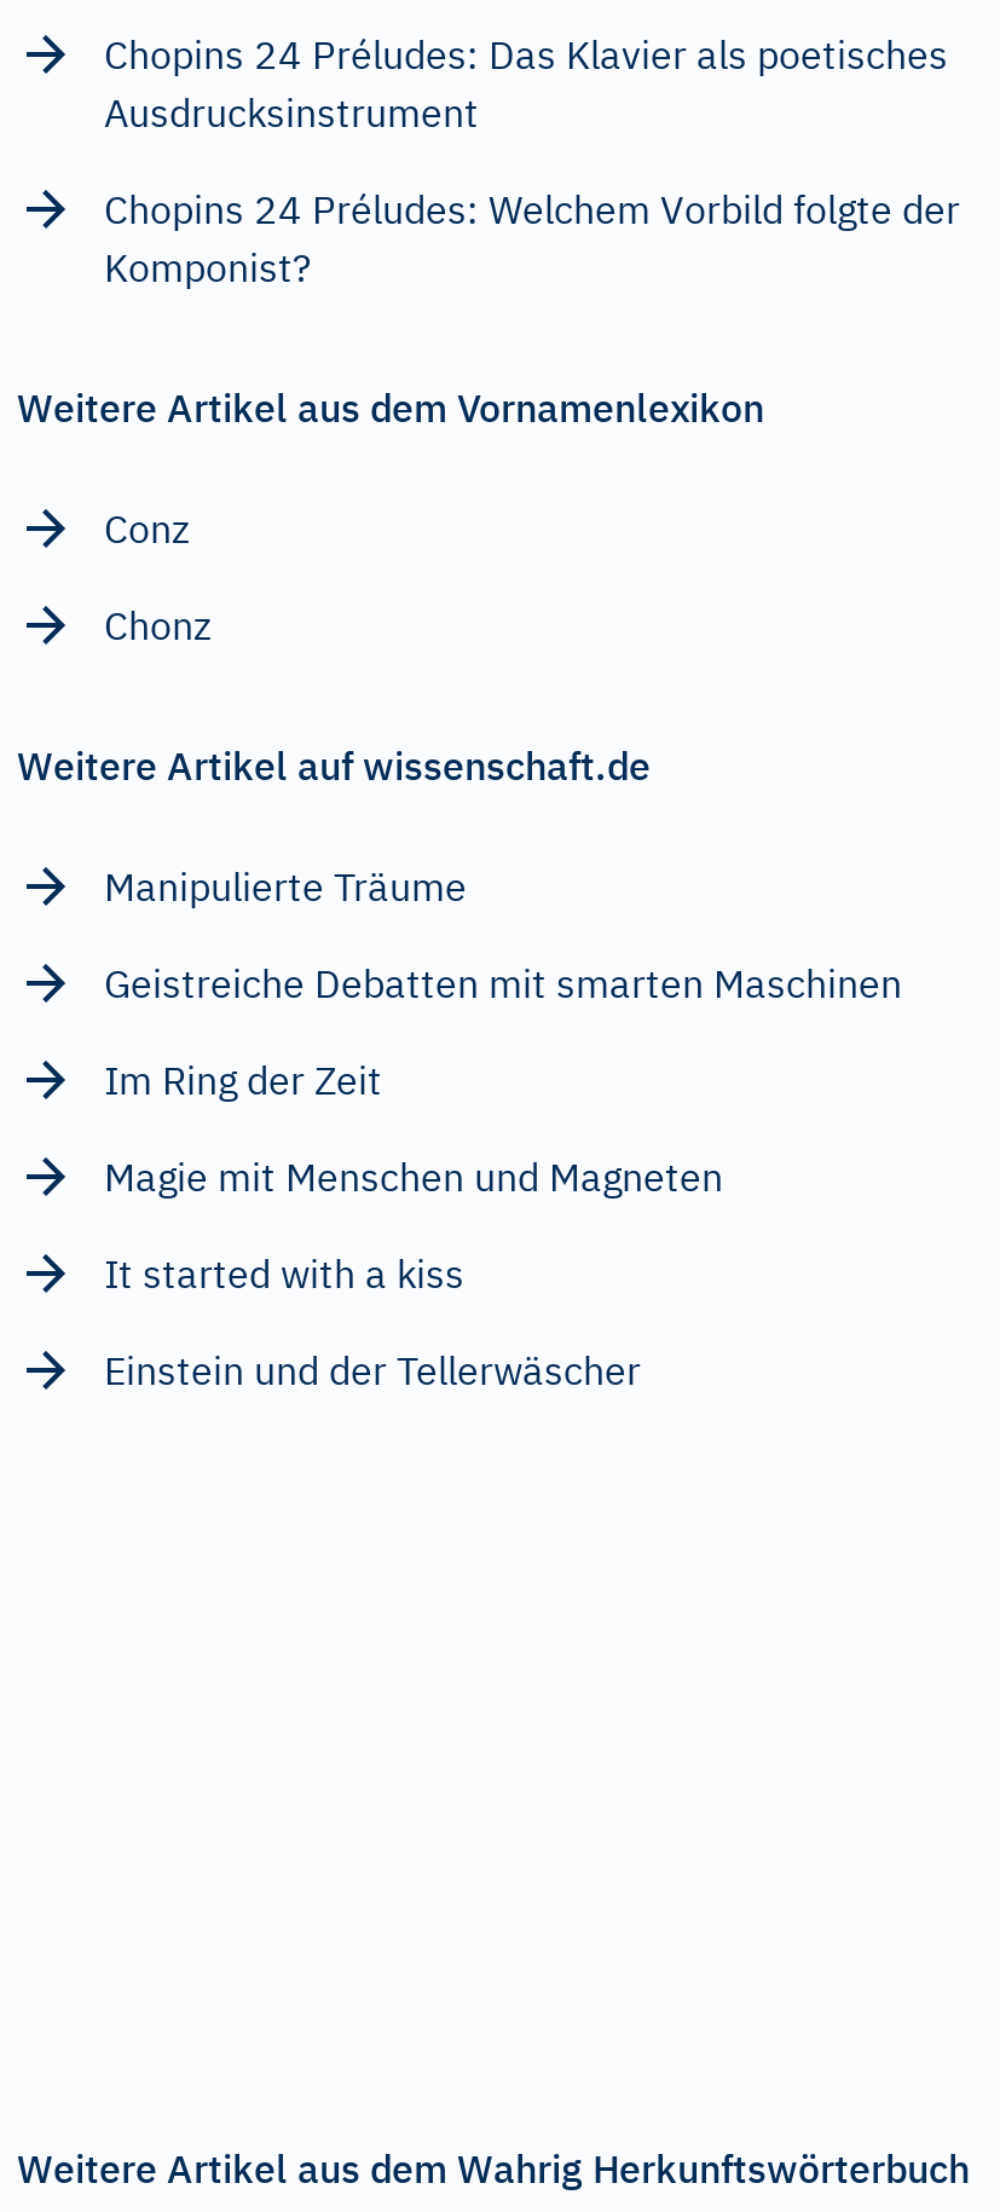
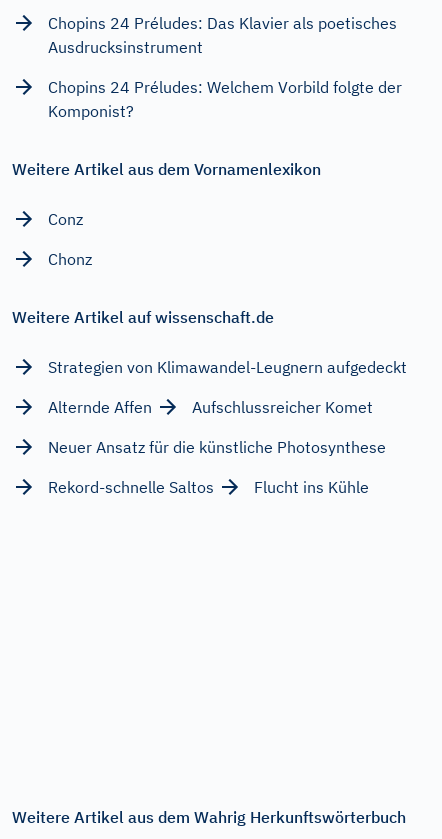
[104,861,902,1393] Manipulierte Träume | Geistreiche Debatten mit smarten Maschinen | Im Ring der Zeit | Magie mit Menschen und Magneten | It started with a kiss | Einstein und der Tellerwäscher -> [48,357,407,497] Strategien von Klimawandel-Leugnern aufgedeckt | Alternde Affen | Aufschlussreicher Komet | Neuer Ansatz für die künstliche Photosynthese | Rekord-schnelle Saltos | Flucht ins Kühle

